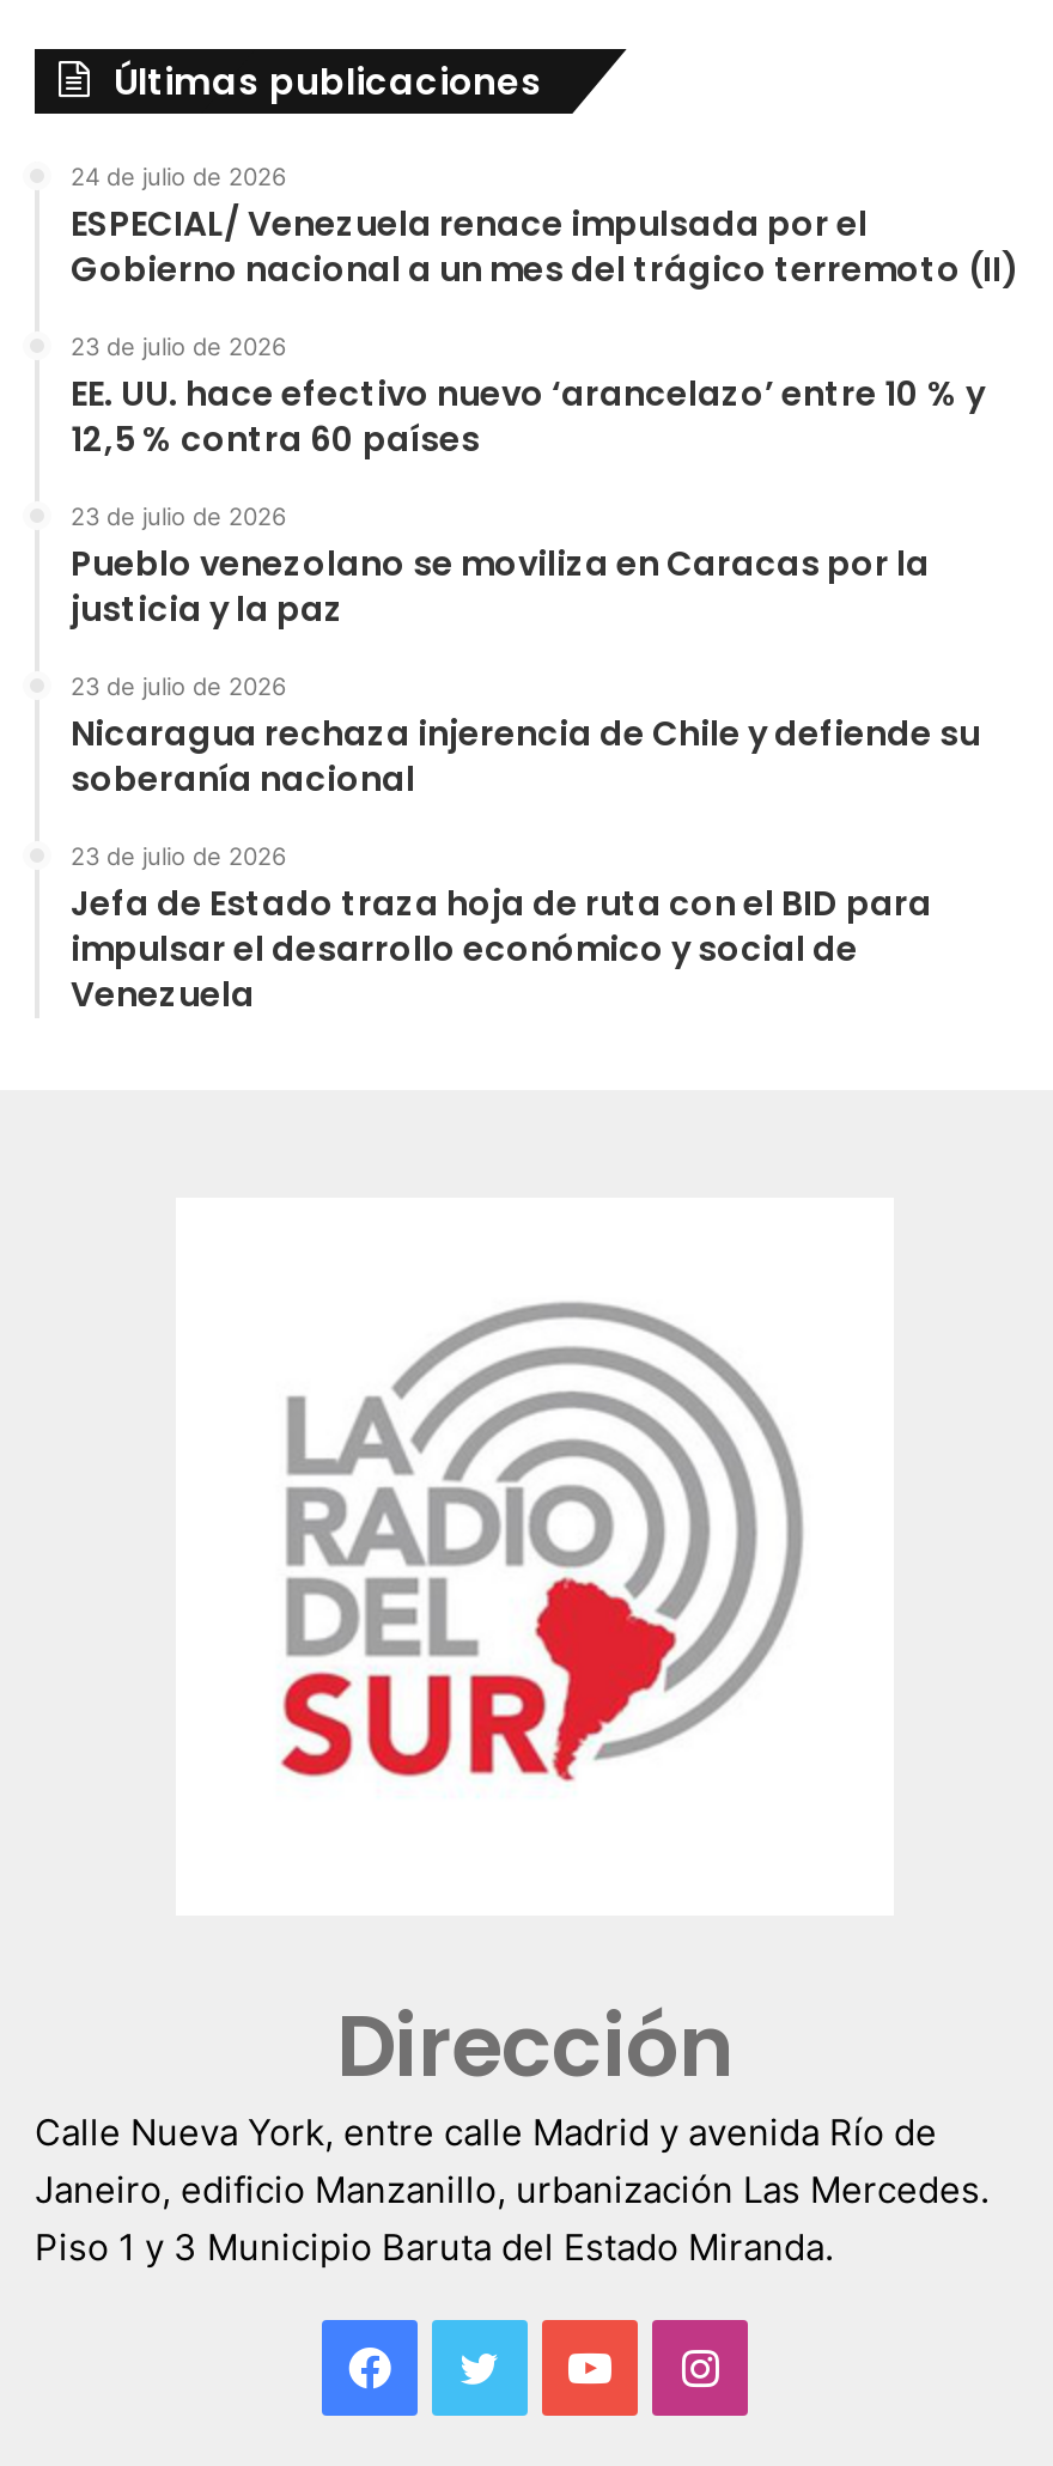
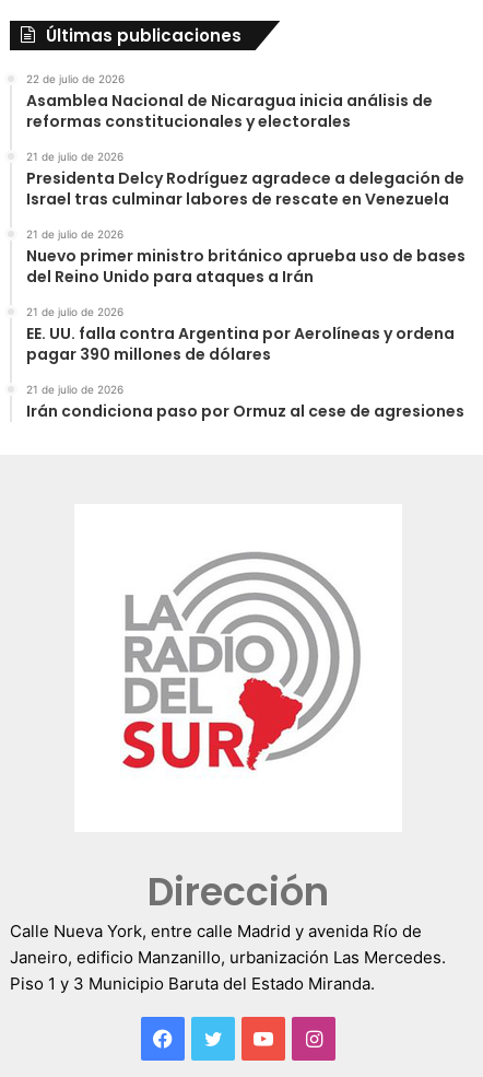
[71,161,1018,293] 24 de julio de 2026 | ESPECIAL/ Venezuela renace impulsada por el | Gobierno nacional a un mes del trágico terremoto (II) -> [26,72,433,132] 22 de julio de 2026 | Asamblea Nacional de Nicaragua inicia análisis de | reformas constitucionales y electorales
[71,331,985,463] 23 de julio de 2026 | EE. UU. hace efectivo nuevo ‘arancelazo’ entre 10 % y | 12,5 % contra 60 países -> [26,150,464,210] 21 de julio de 2026 | Presidenta Delcy Rodríguez agradece a delegación de | Israel tras culminar labores de rescate en Venezuela
[71,501,930,632] 23 de julio de 2026 | Pueblo venezolano se moviliza en Caracas por la | justicia y la paz -> [26,227,466,287] 21 de julio de 2026 | Nuevo primer ministro británico aprueba uso de bases | del Reino Unido para ataques a Irán
[71,671,980,802] 23 de julio de 2026 | Nicaragua rechaza injerencia de Chile y defiende su | soberanía nacional -> [26,305,455,365] 21 de julio de 2026 | EE. UU. falla contra Argentina por Aerolíneas y ordena | pagar 390 millones de dólares
[71,841,932,1018] 23 de julio de 2026 | Jefa de Estado traza hoja de ruta con el BID para | impulsar el desarrollo económico y social de | Venezuela -> [26,382,464,422] 21 de julio de 2026 | Irán condiciona paso por Ormuz al cese de agresiones

